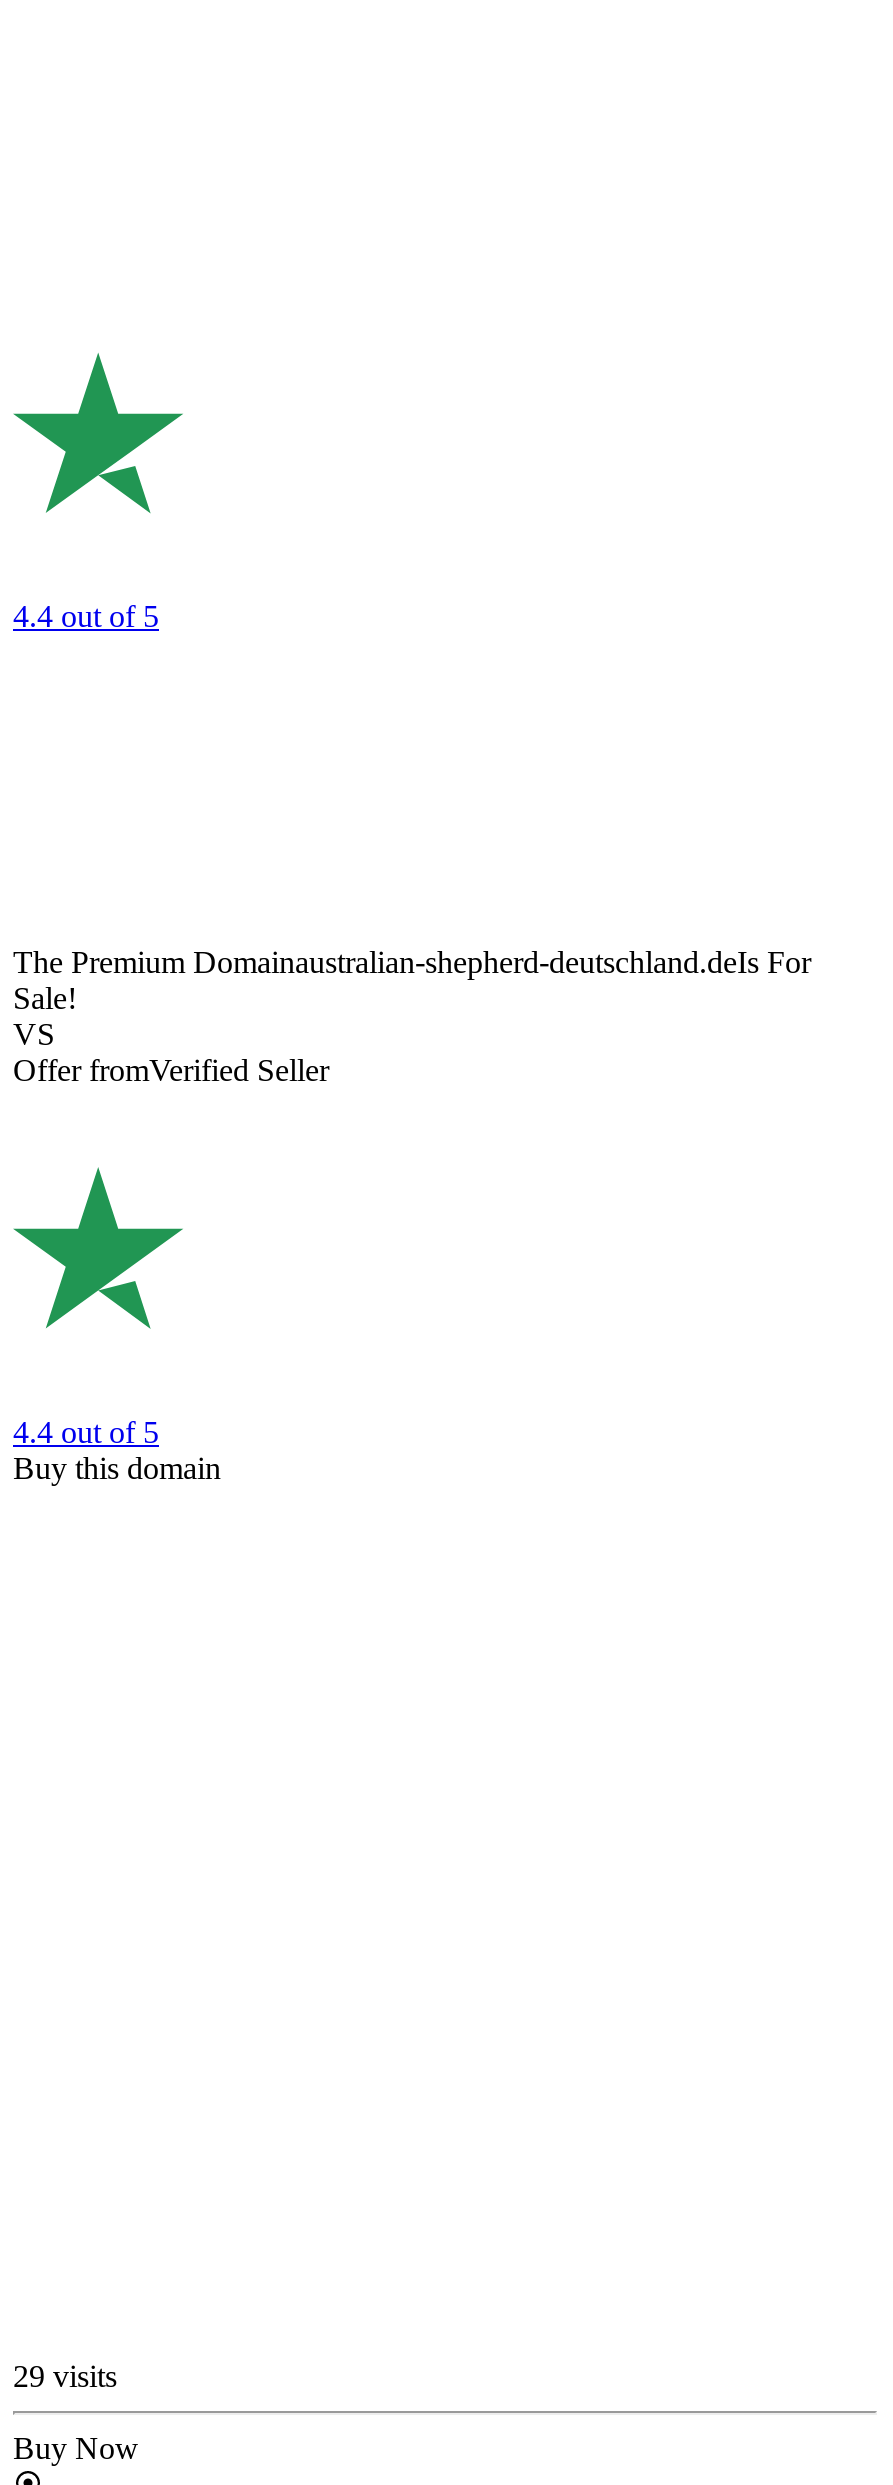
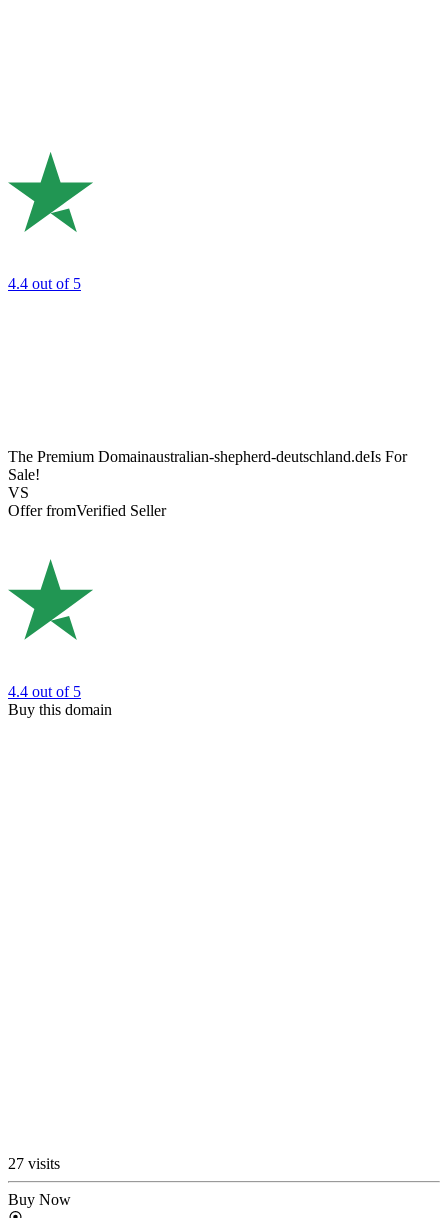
[13,2358,117,2392] 29 visits -> [8,1155,60,1172] 27 visits

